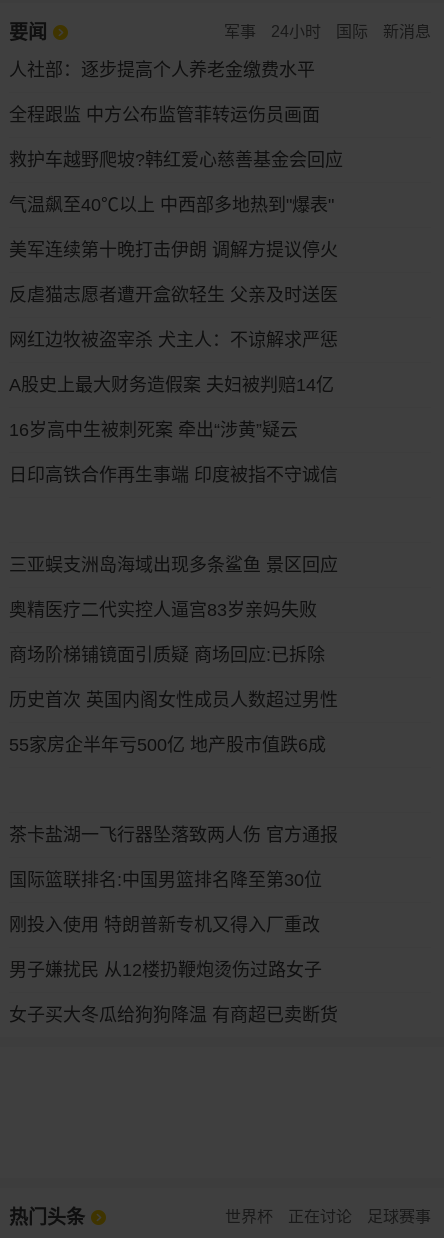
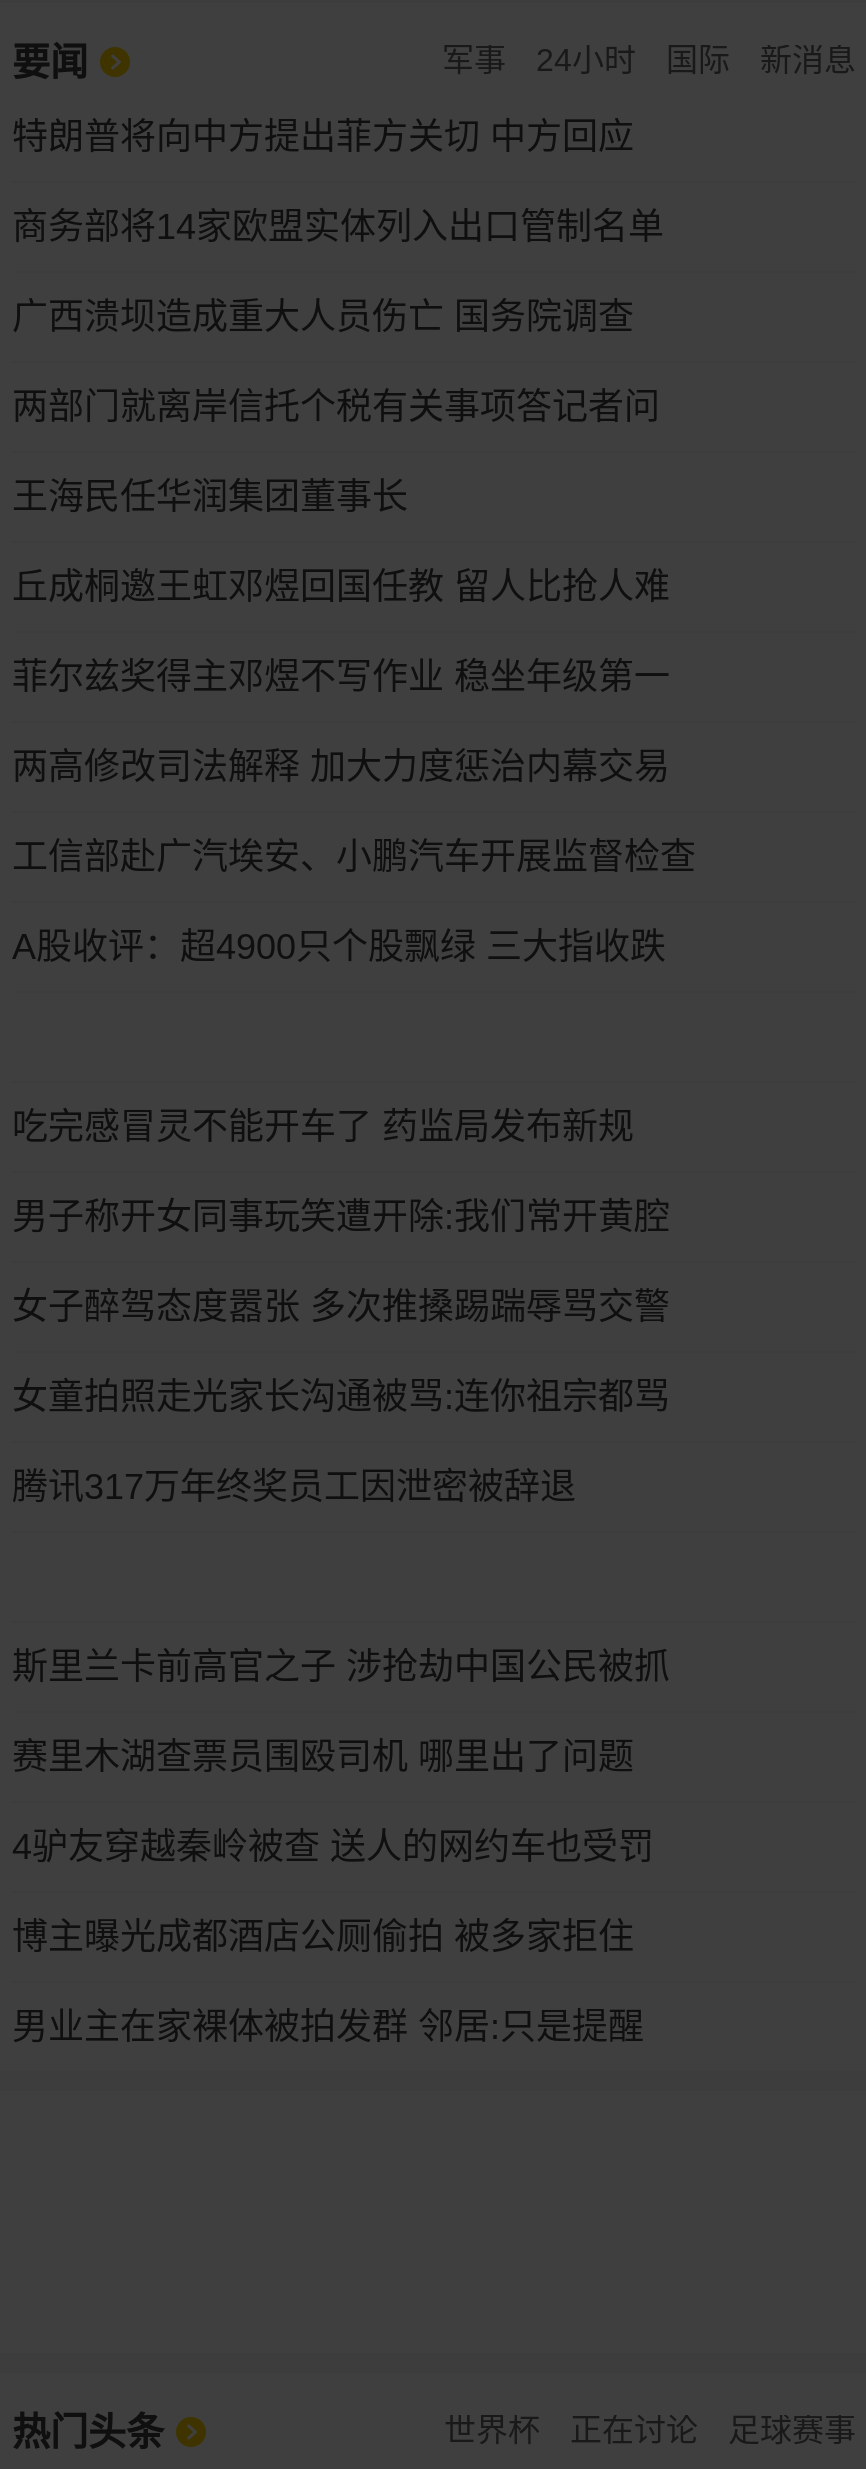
[9,60,315,80] 人社部：逐步提高个人养老金缴费水平 -> [12,117,634,157] 特朗普将向中方提出菲方关切 中方回应
[9,105,320,125] 全程跟监 中方公布监管菲转运伤员画面 -> [12,207,664,247] 商务部将14家欧盟实体列入出口管制名单
[9,150,343,170] 救护车越野爬坡?韩红爱心慈善基金会回应 -> [12,297,634,337] 广西溃坝造成重大人员伤亡 国务院调查
[9,195,334,215] 气温飙至40℃以上 中西部多地热到"爆表" -> [12,387,660,427] 两部门就离岸信托个税有关事项答记者问
[9,240,338,260] 美军连续第十晚打击伊朗 调解方提议停火 -> [12,477,408,517] 王海民任华润集团董事长
[9,285,338,305] 反虐猫志愿者遭开盒欲轻生 父亲及时送医 -> [12,567,670,607] 丘成桐邀王虹邓煜回国任教 留人比抢人难
[9,330,338,350] 网红边牧被盗宰杀 犬主人：不谅解求严惩 -> [12,657,670,697] 菲尔兹奖得主邓煜不写作业 稳坐年级第一
[9,375,334,395] A股史上最大财务造假案 夫妇被判赔14亿 -> [12,747,670,787] 两高修改司法解释 加大力度惩治内幕交易
[9,420,298,440] 16岁高中生被刺死案 牵出“涉黄”疑云 -> [12,837,696,877] 工信部赴广汽埃安、小鹏汽车开展监督检查
[9,465,338,485] 日印高铁合作再生事端 印度被指不守诚信 -> [12,927,666,967] A股收评：超4900只个股飘绿 三大指收跌
[9,555,338,575] 三亚蜈支洲岛海域出现多条鲨鱼 景区回应 -> [12,1107,634,1147] 吃完感冒灵不能开车了 药监局发布新规
[9,600,317,620] 奥精医疗二代实控人逼宫83岁亲妈失败 -> [12,1197,670,1237] 男子称开女同事玩笑遭开除:我们常开黄腔
[9,645,325,665] 商场阶梯铺镜面引质疑 商场回应:已拆除 -> [12,1287,670,1327] 女子醉驾态度嚣张 多次推搡踢踹辱骂交警
[9,690,338,710] 历史首次 英国内阁女性成员人数超过男性 -> [12,1377,670,1417] 女童拍照走光家长沟通被骂:连你祖宗都骂
[9,735,326,755] 55家房企半年亏500亿 地产股市值跌6成 -> [12,1467,576,1507] 腾讯317万年终奖员工因泄密被辞退
[9,825,338,845] 茶卡盐湖一飞行器坠落致两人伤 官方通报 -> [12,1647,670,1687] 斯里兰卡前高官之子 涉抢劫中国公民被抓
[9,870,322,890] 国际篮联排名:中国男篮排名降至第30位 -> [12,1737,634,1777] 赛里木湖查票员围殴司机 哪里出了问题
[9,915,320,935] 刚投入使用 特朗普新专机又得入厂重改 -> [12,1827,654,1867] 4驴友穿越秦岭被查 送人的网约车也受罚
[9,960,322,980] 男子嫌扰民 从12楼扔鞭炮烫伤过路女子 -> [12,1917,634,1957] 博主曝光成都酒店公厕偷拍 被多家拒住
[9,1005,338,1025] 女子买大冬瓜给狗狗降温 有商超已卖断货 -> [12,2007,644,2047] 男业主在家裸体被拍发群 邻居:只是提醒

